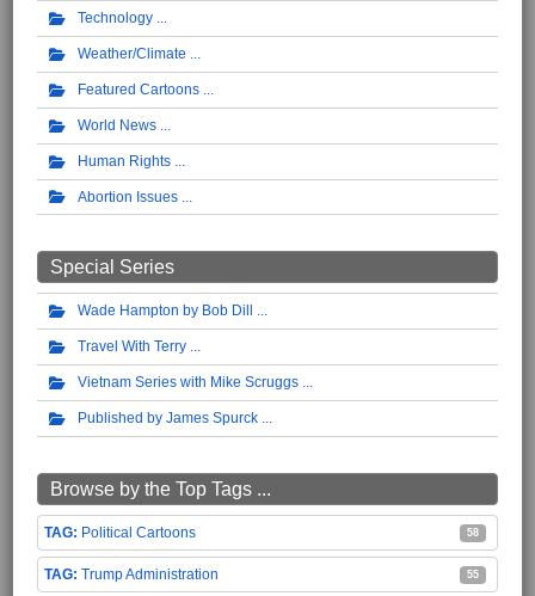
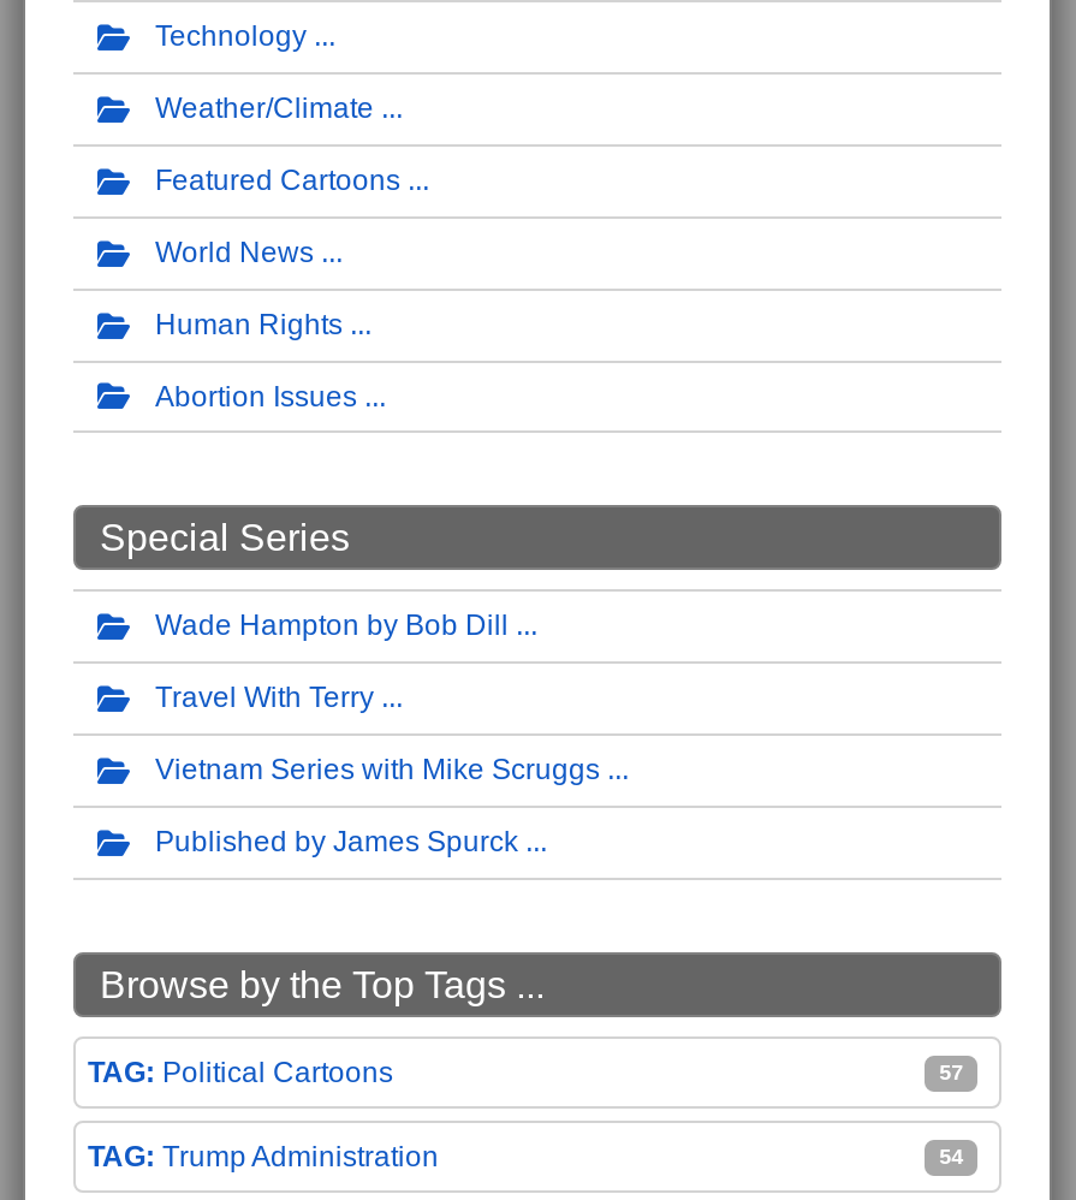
[467,526,479,538] 58 -> [939,1060,963,1084] 57
[467,568,479,580] 55 -> [939,1144,963,1168] 54

